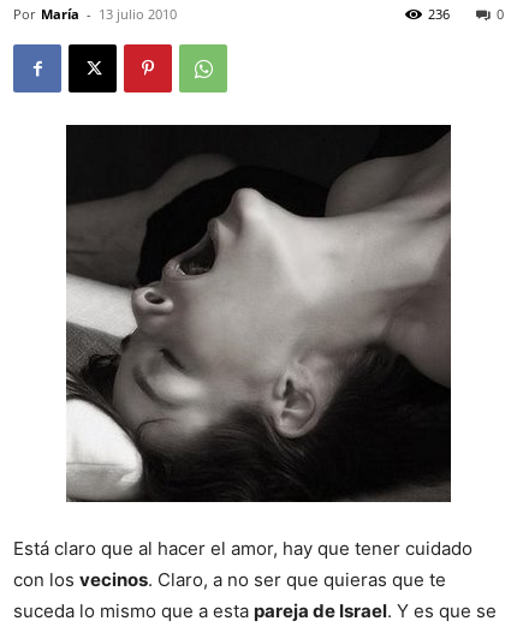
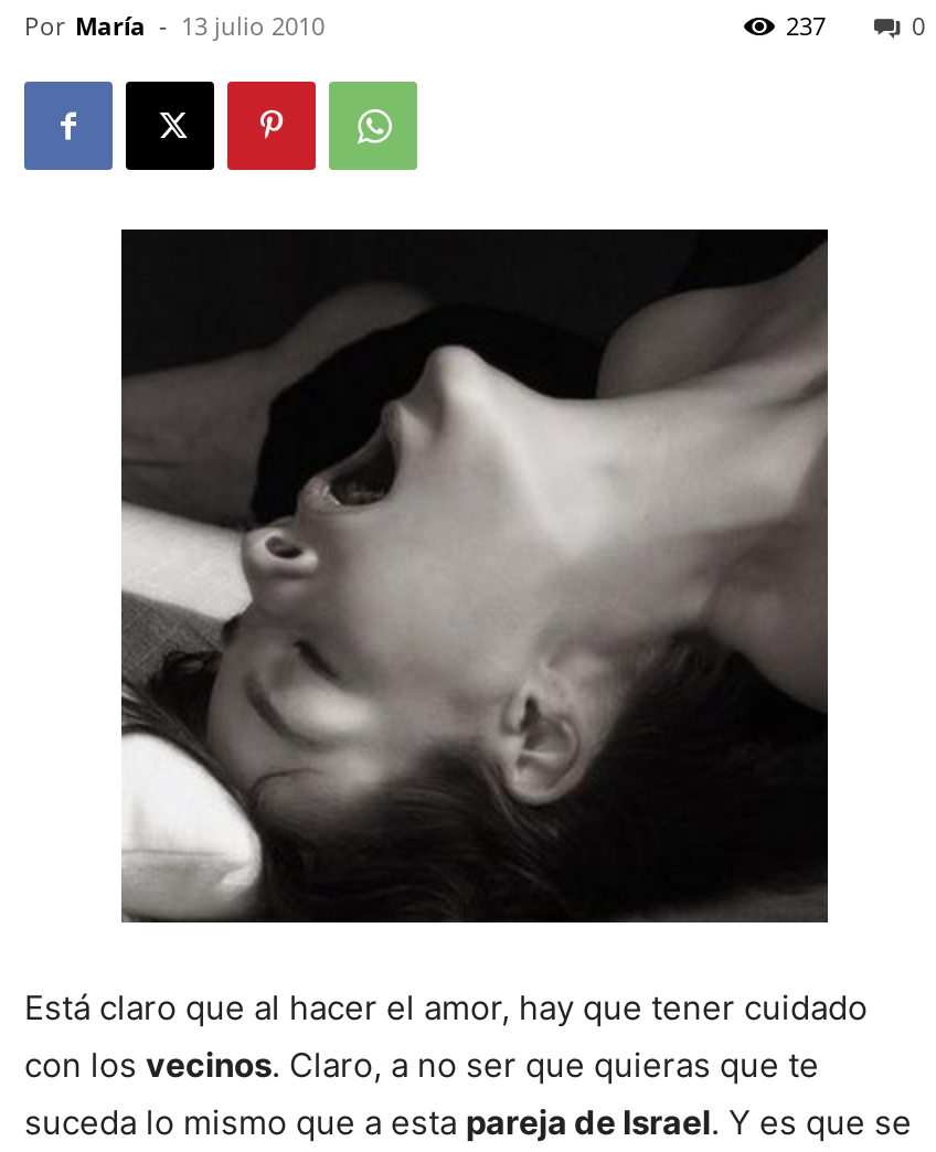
[428,5,450,23] 236 -> [786,9,826,42] 237

